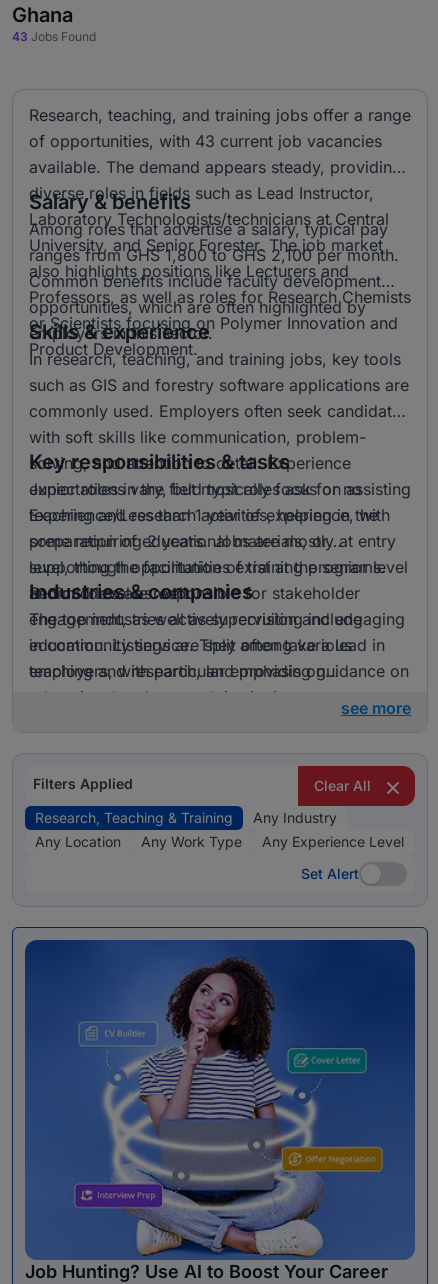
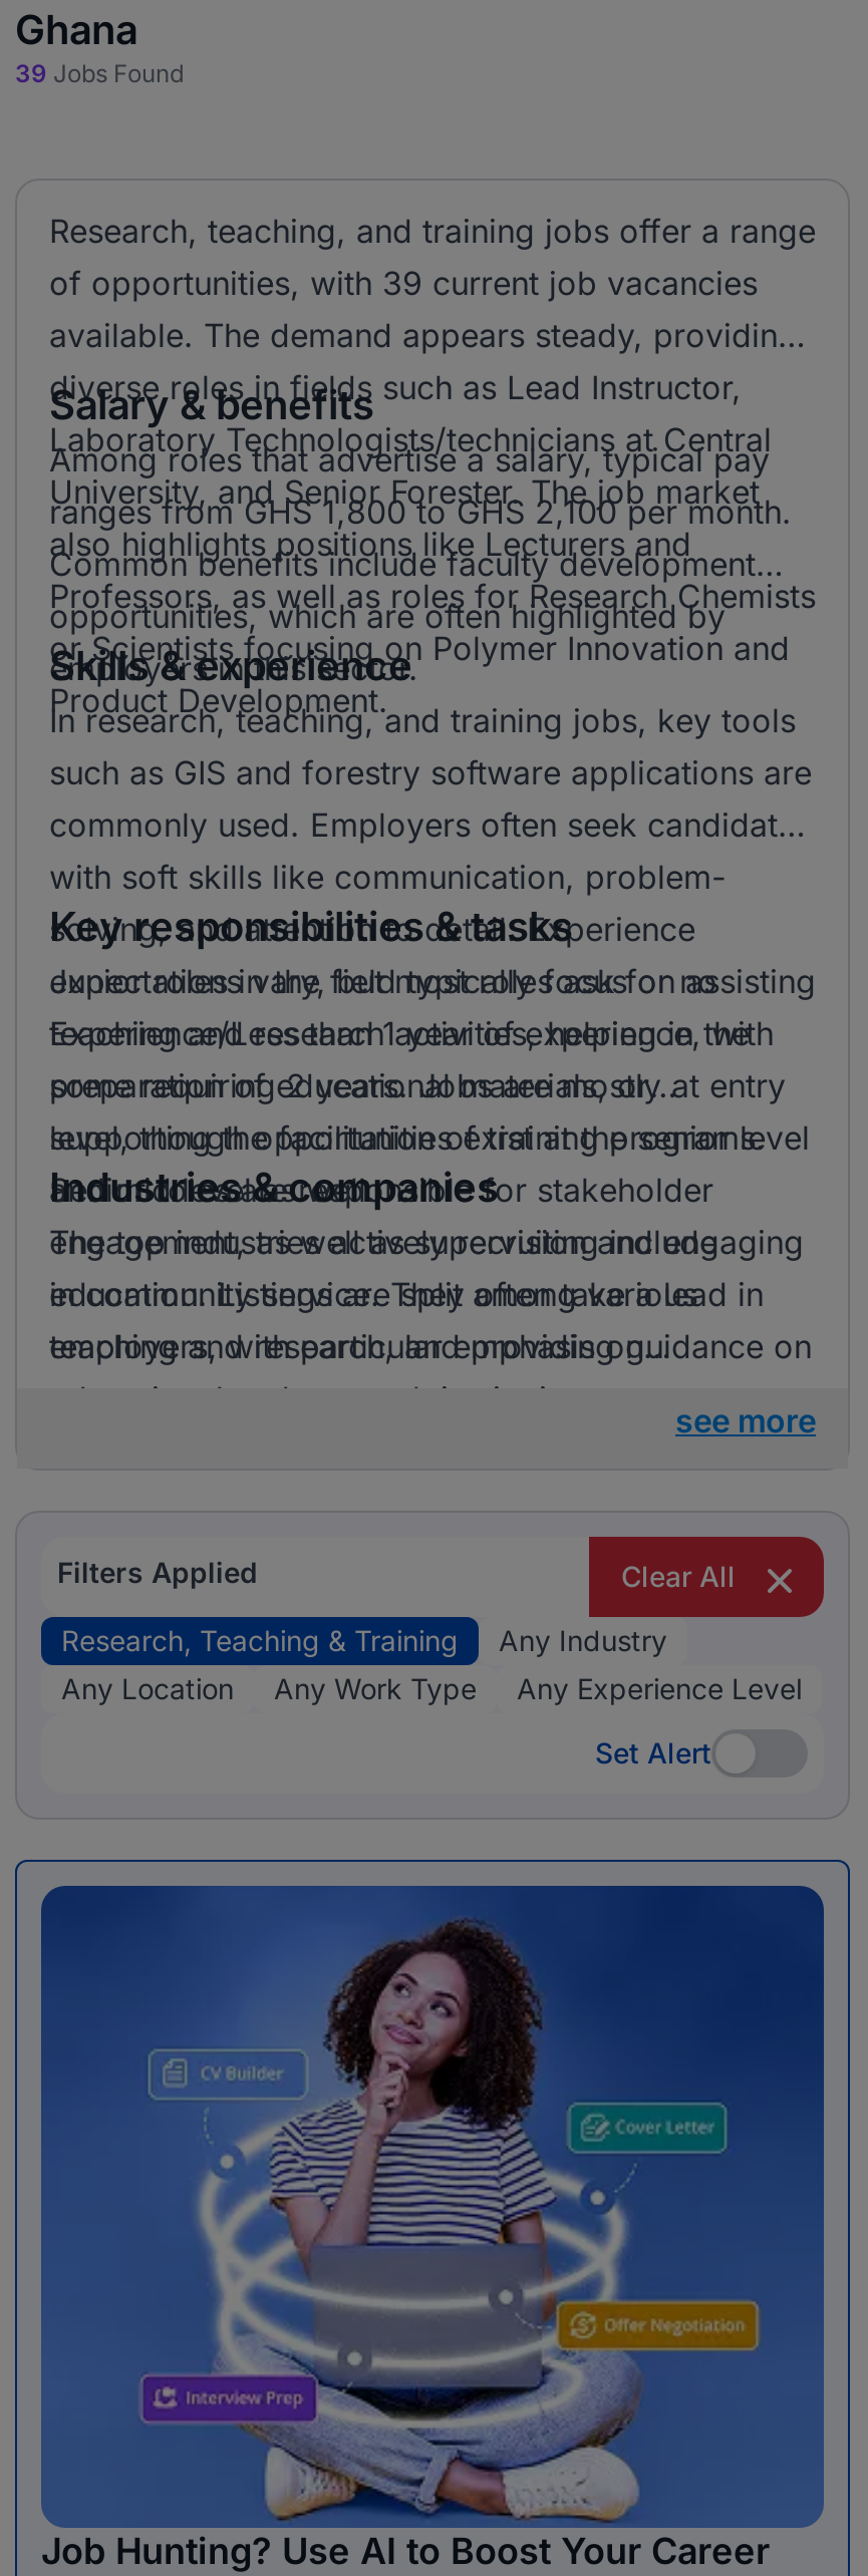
[12,29,96,44] 43 Jobs Found -> [15,58,184,88] 39 Jobs Found
[29,131,382,151] of opportunities, with 43 current job vacancies -> [49,263,758,303] of opportunities, with 39 current job vacancies

